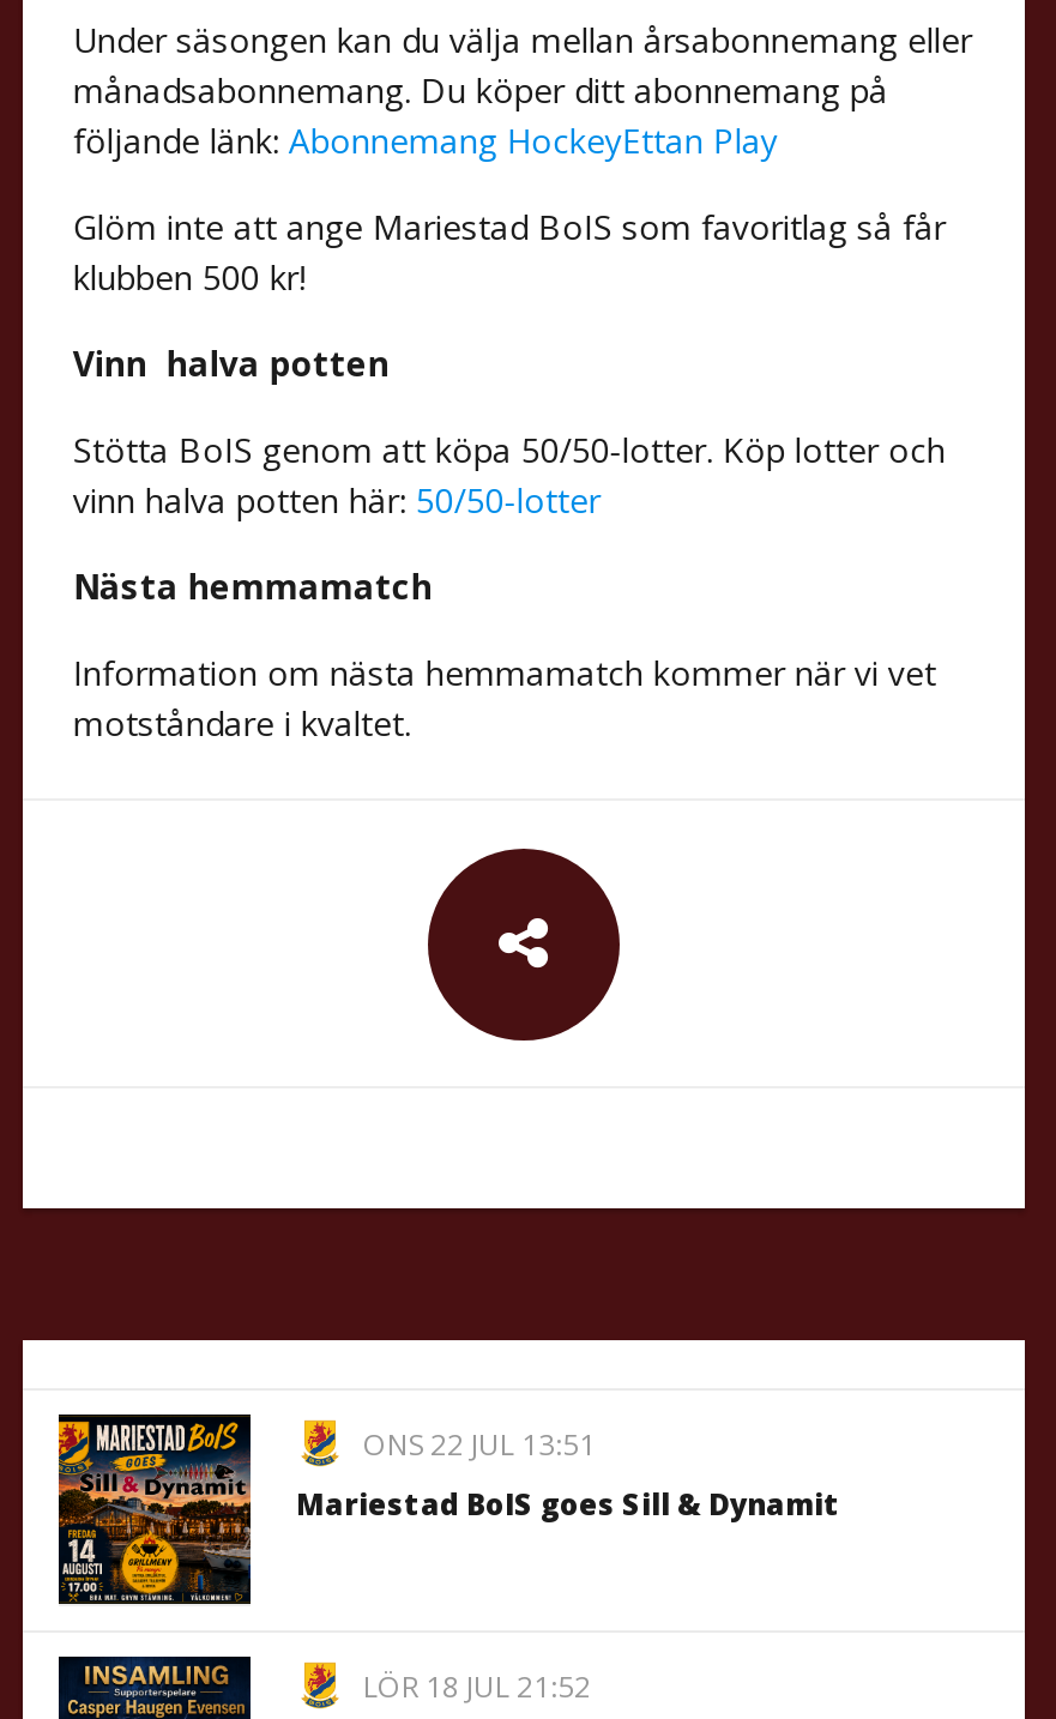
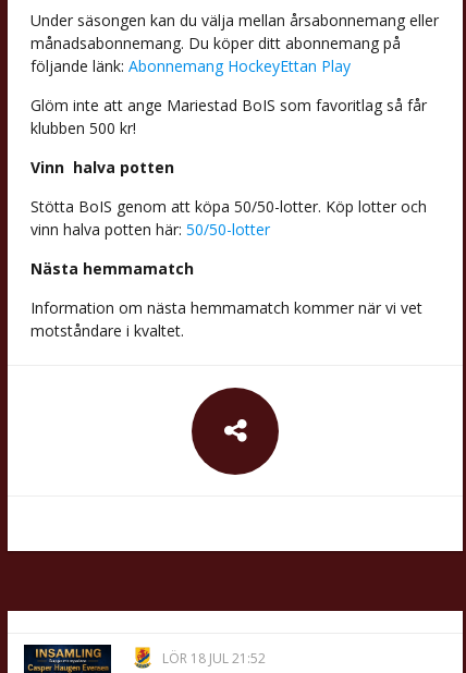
[56,1415,840,1606] [image] | ONS 22 JUL 13:51 | Mariestad BoIS goes Sill & Dynamit -> none

